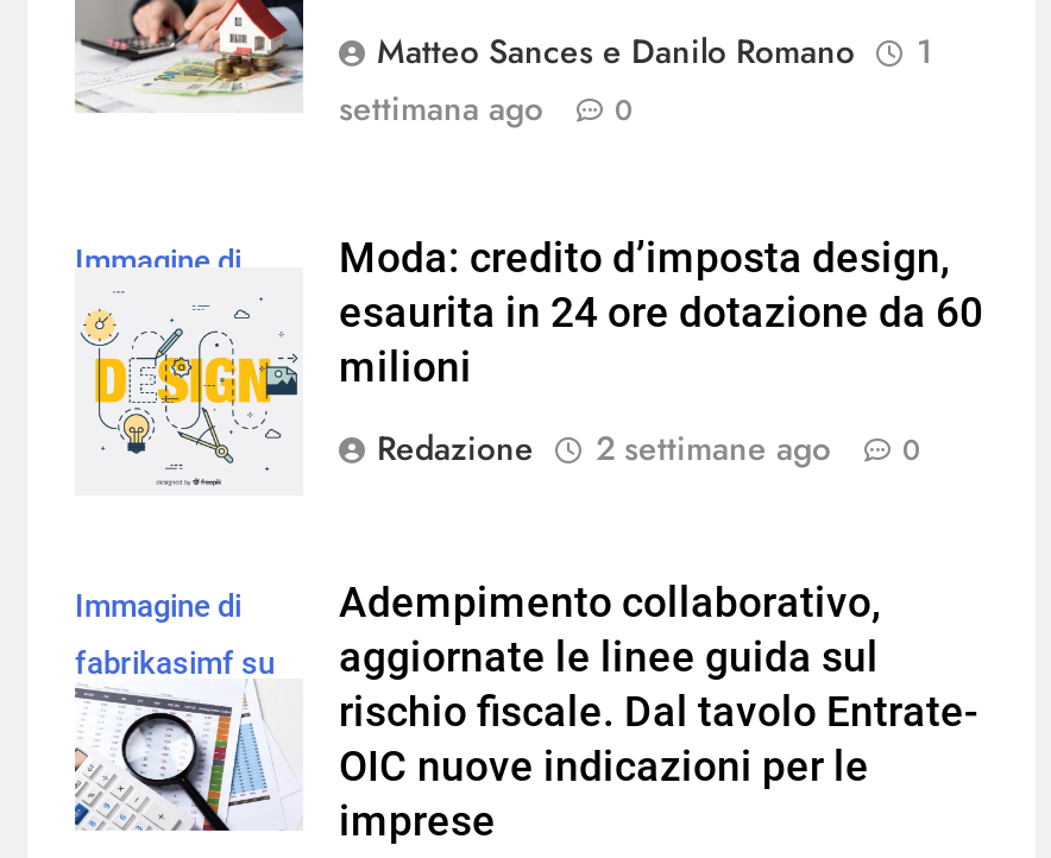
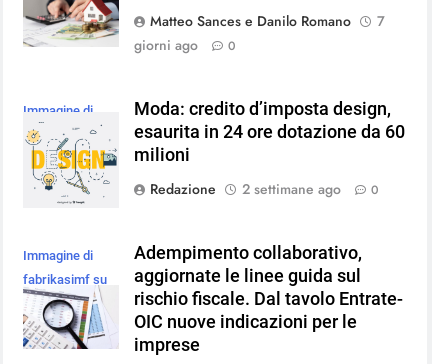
[377,26,933,73] Matteo Sances e Danilo Romano 1 -> [150,11,385,31] Matteo Sances e Danilo Romano 7
[339,83,543,130] settimana ago -> [134,35,198,55] giorni ago

